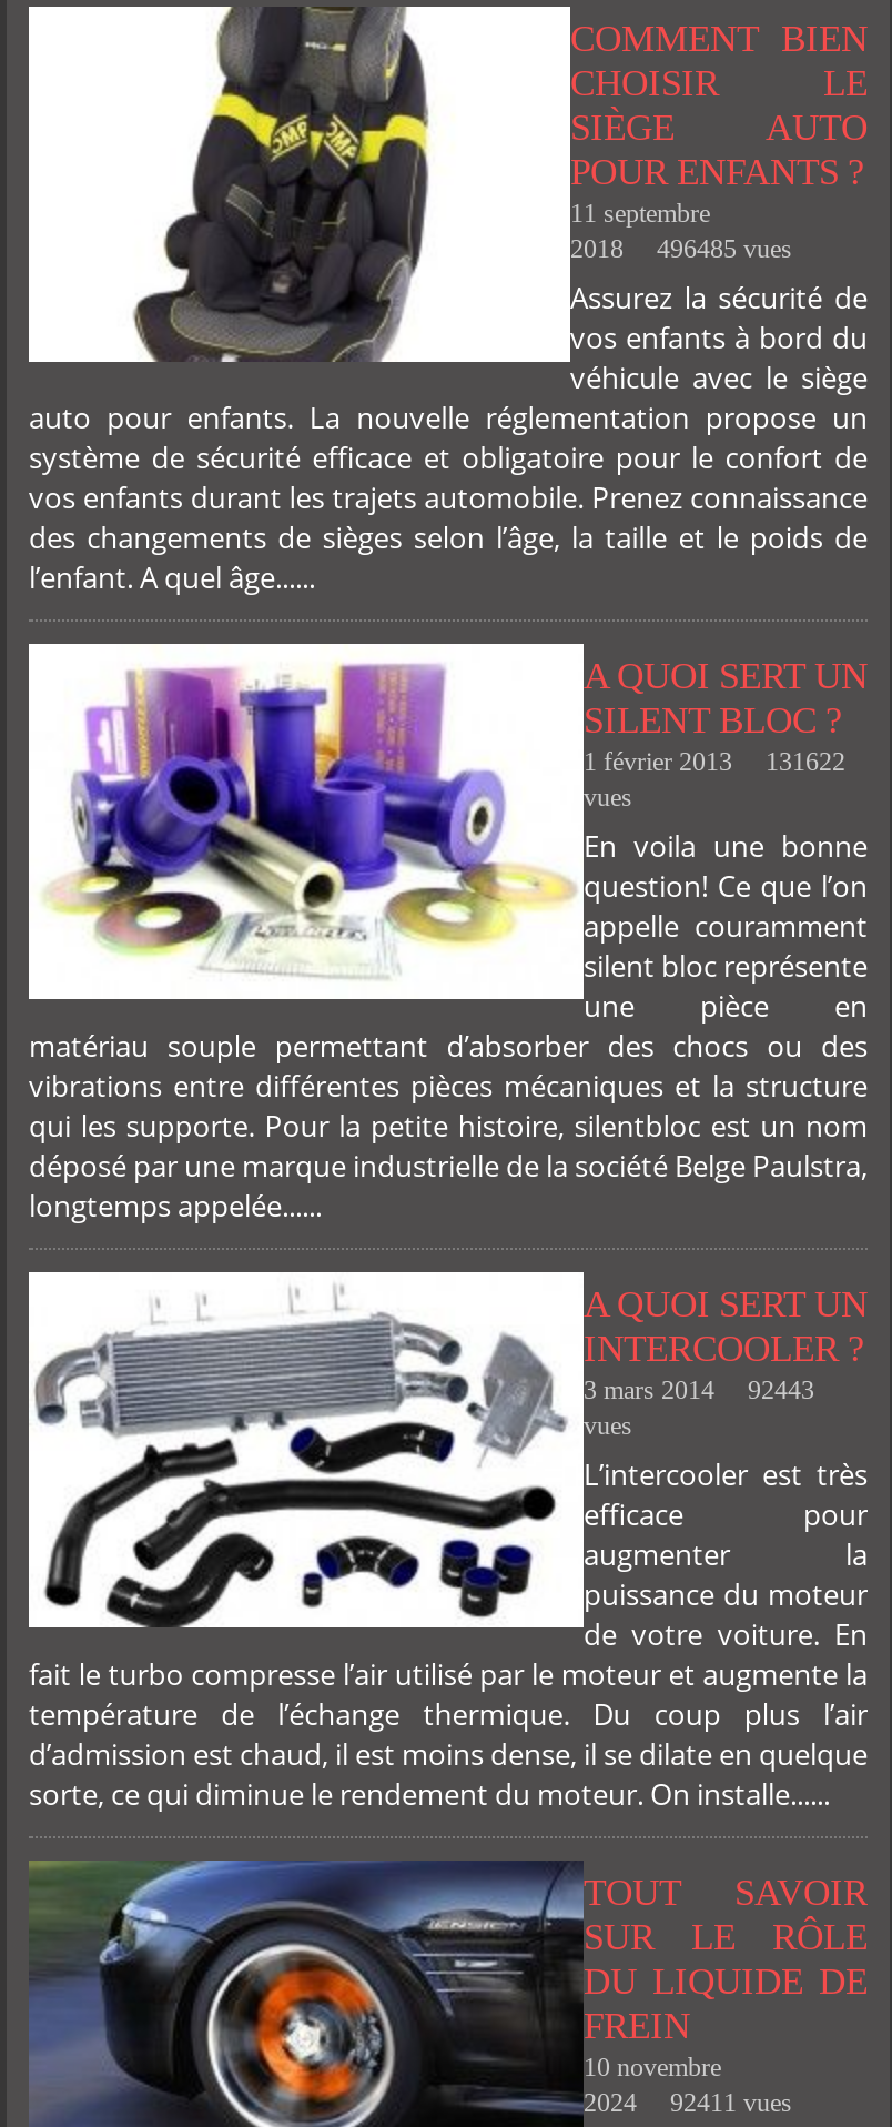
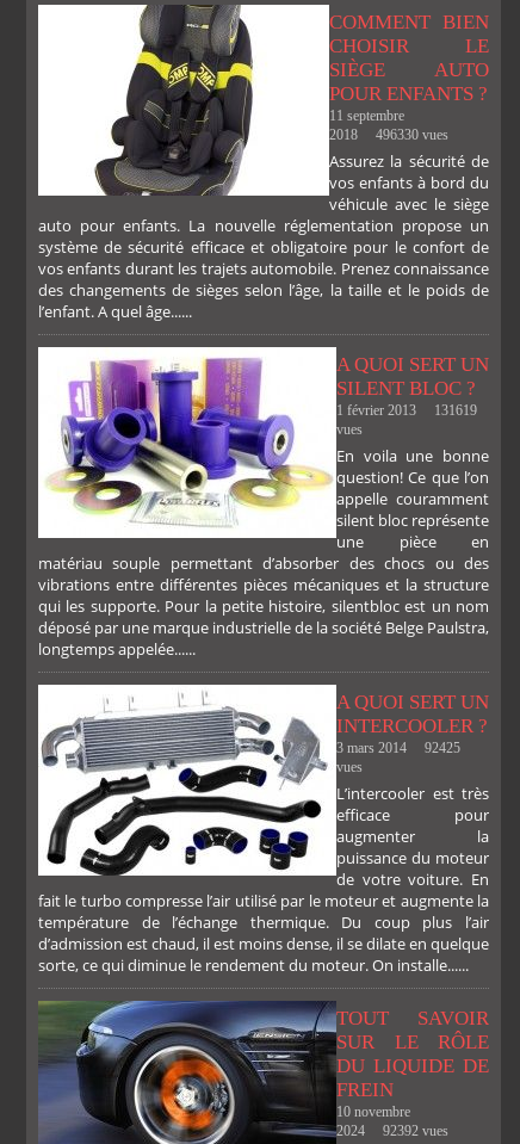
[570,233,792,264] 2018 496485 vues -> [329,126,448,143] 2018 496330 vues
[584,746,845,777] 1 février 2013 131622 -> [336,402,477,419] 1 février 2013 131619
[584,1374,814,1405] 3 mars 2014 92443 -> [336,740,460,756] 3 mars 2014 92425
[584,2087,792,2118] 2024 92411 vues -> [336,1123,448,1139] 2024 92392 vues

